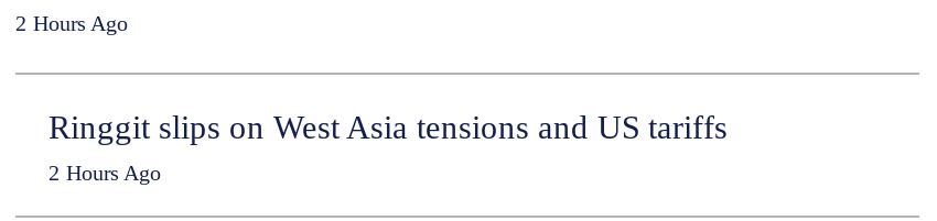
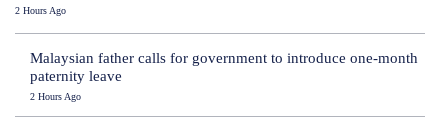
[49,109,728,144] Ringgit slips on West Asia tensions and US tariffs -> [30,50,418,84] Malaysian father calls for government to introduce one-month | paternity leave

